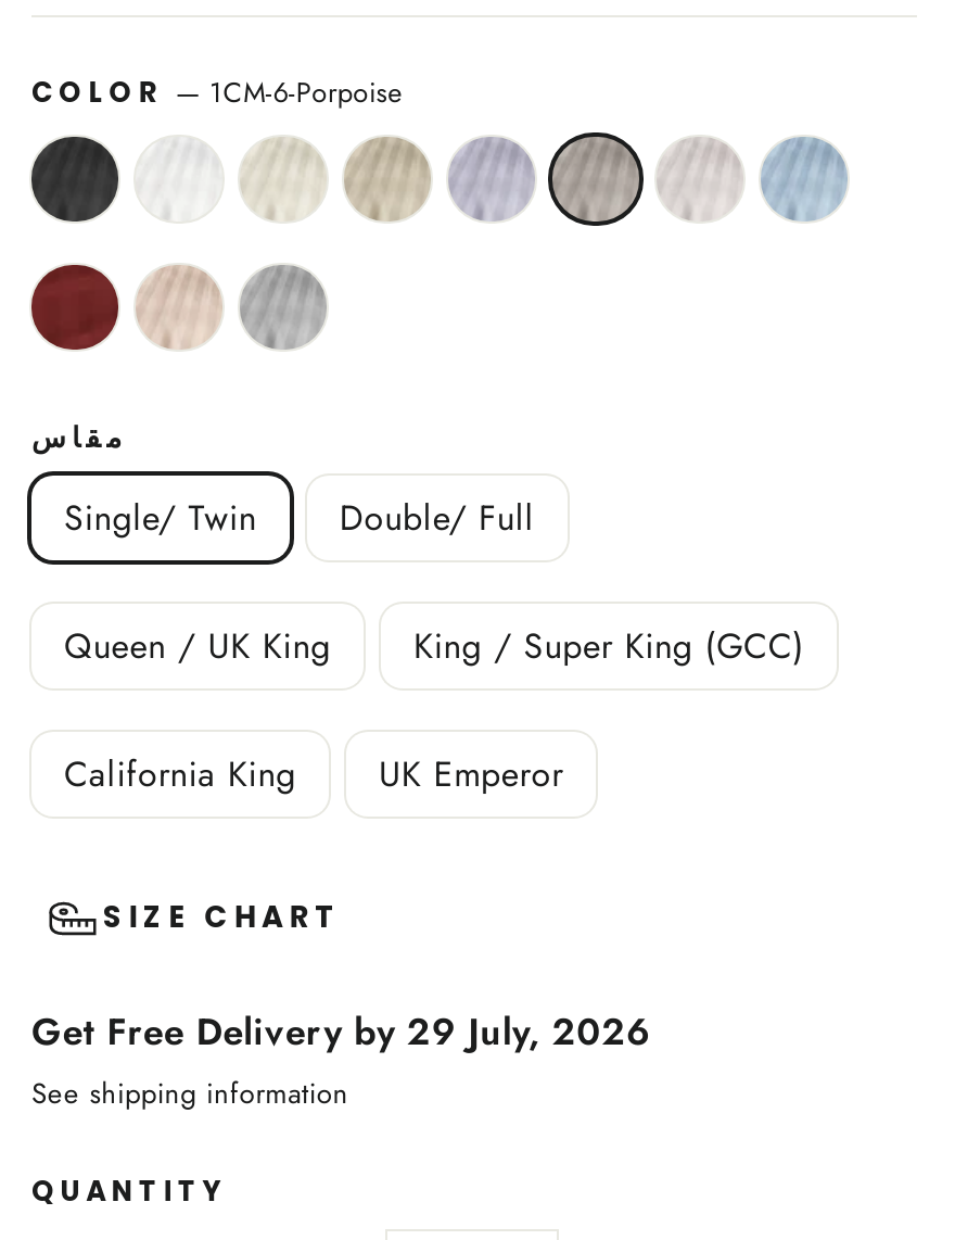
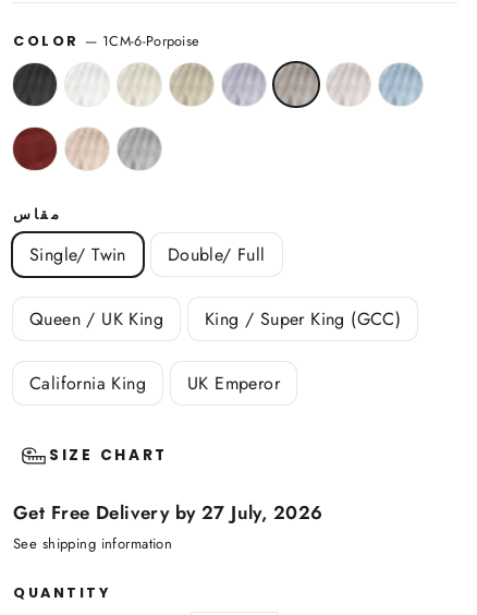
[31,1005,651,1057] Get Free Delivery by 29 July, 2026 -> [13,499,323,525] Get Free Delivery by 27 July, 2026

